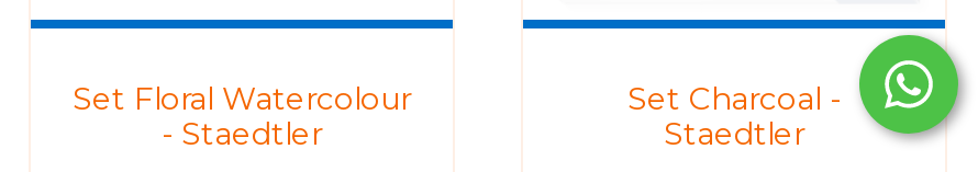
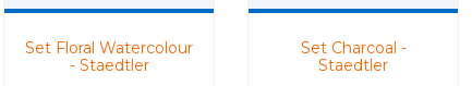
[857,33,967,140] [image] -> none

